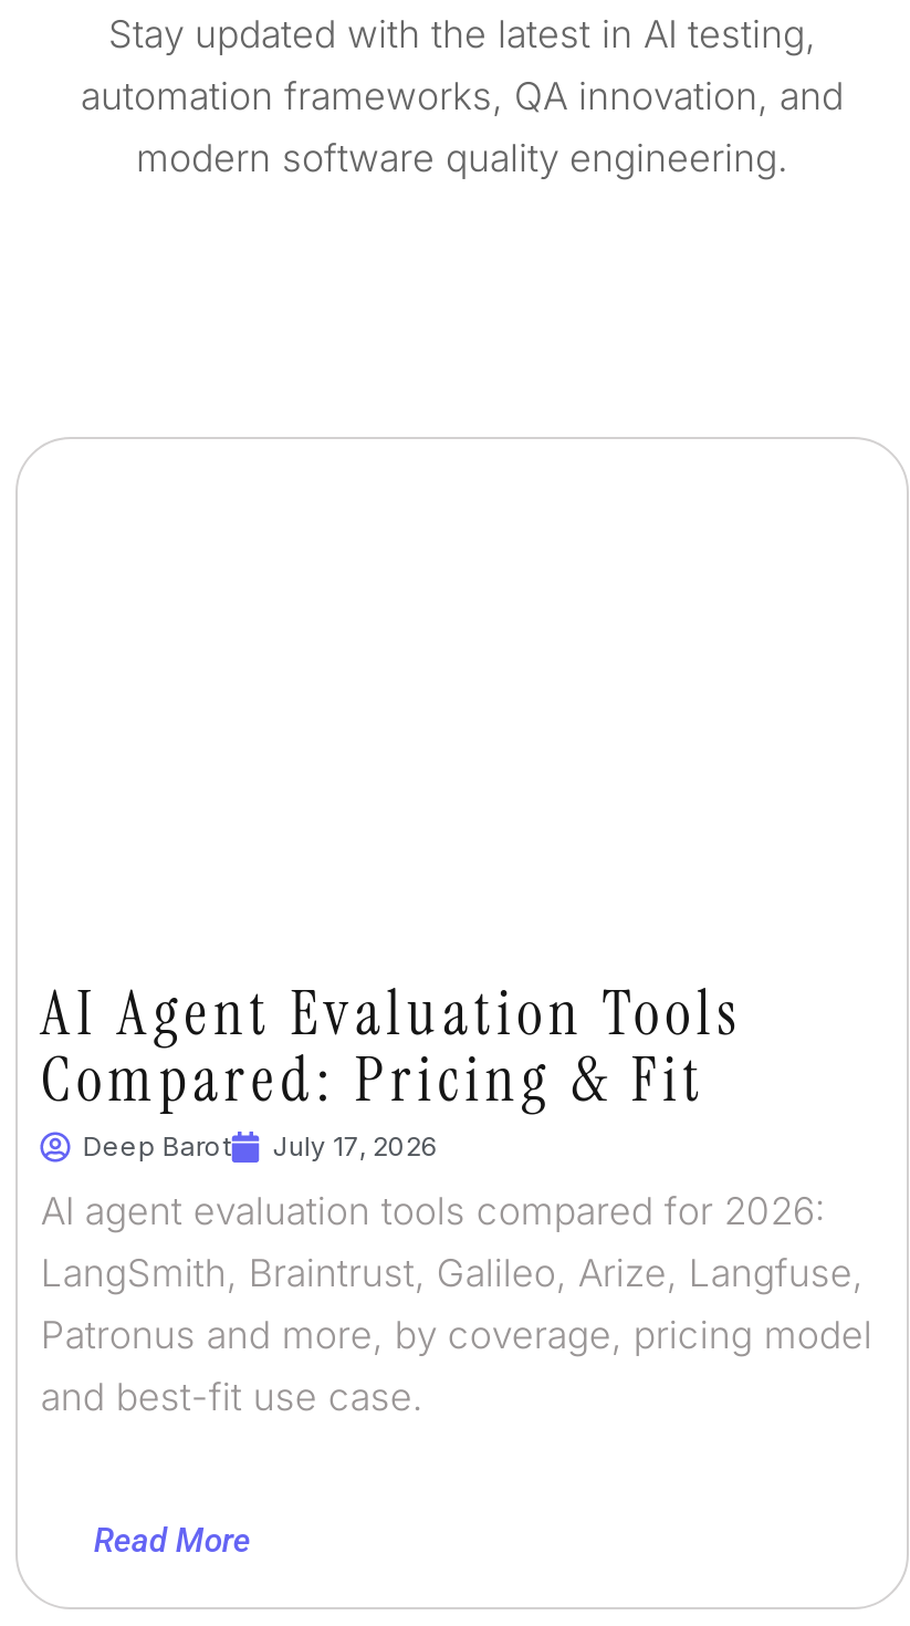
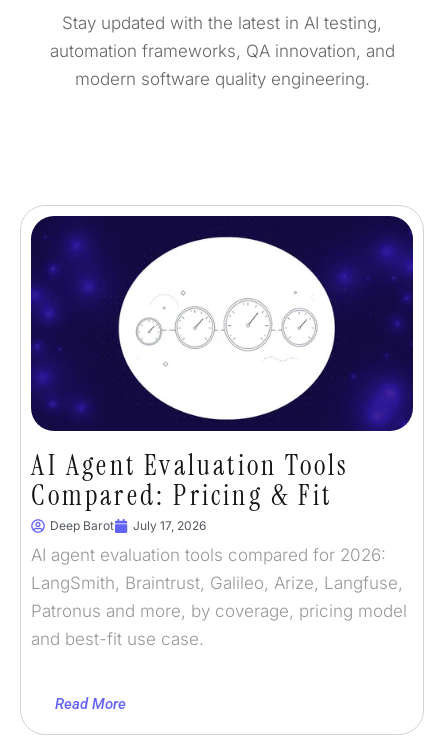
none -> [30,215,414,432] [image]

